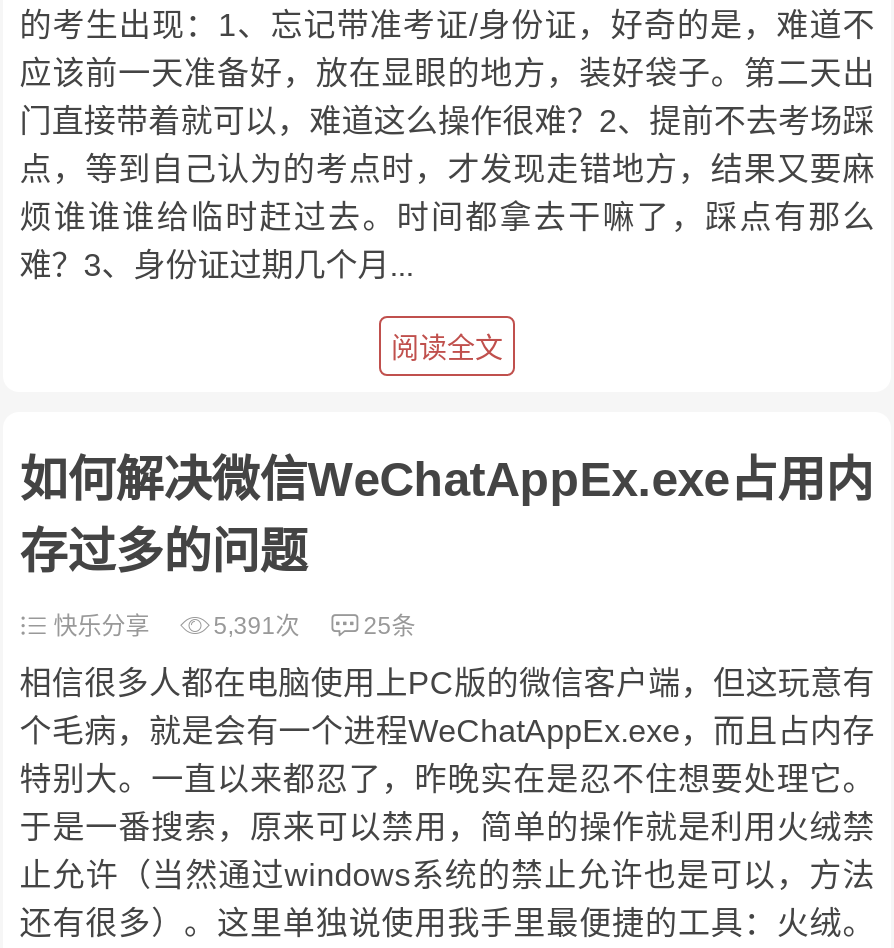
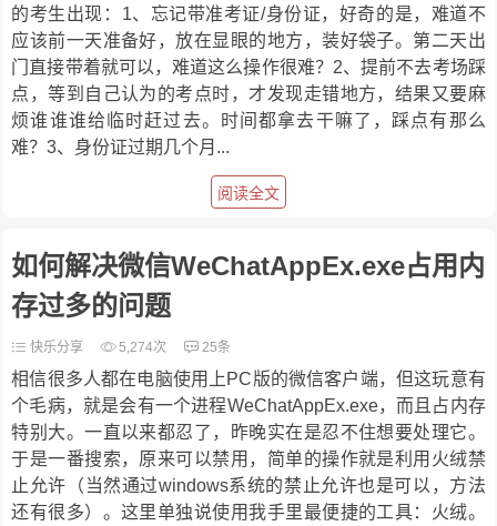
[213,612,299,640] 5,391次 -> [119,340,167,355] 5,274次

